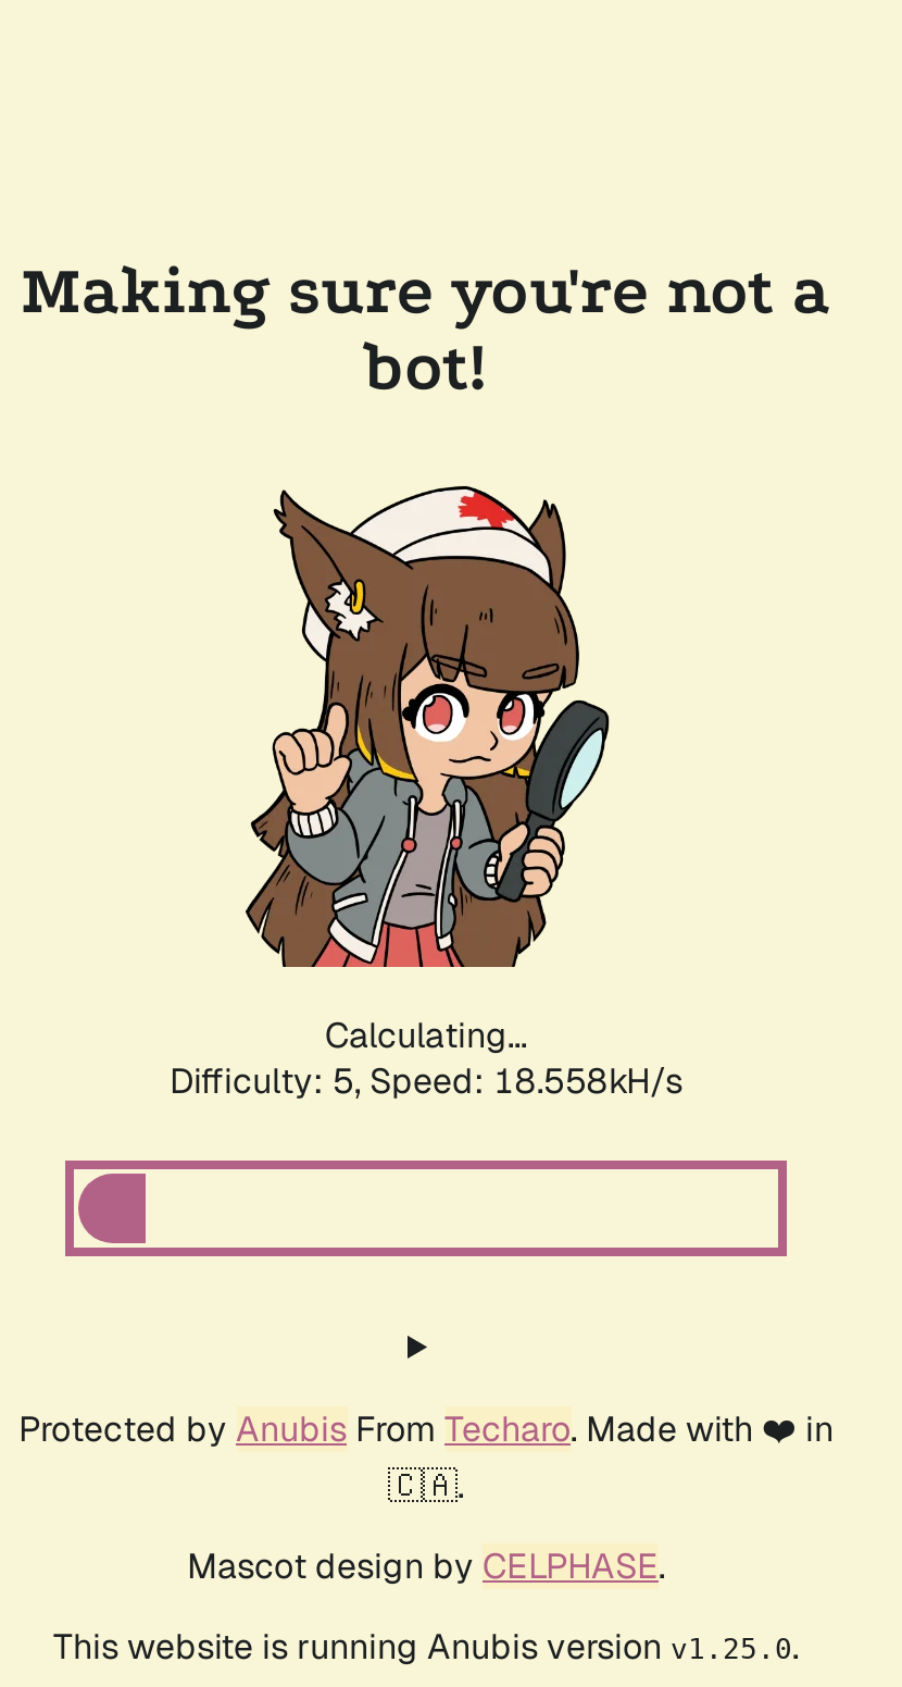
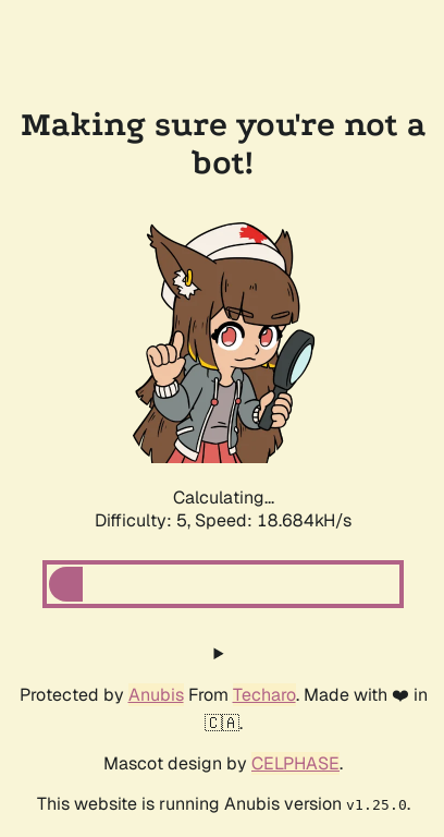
[170,1058,682,1104] Difficulty: 5, Speed: 18.558kH/s -> [95,509,351,532] Difficulty: 5, Speed: 18.684kH/s

